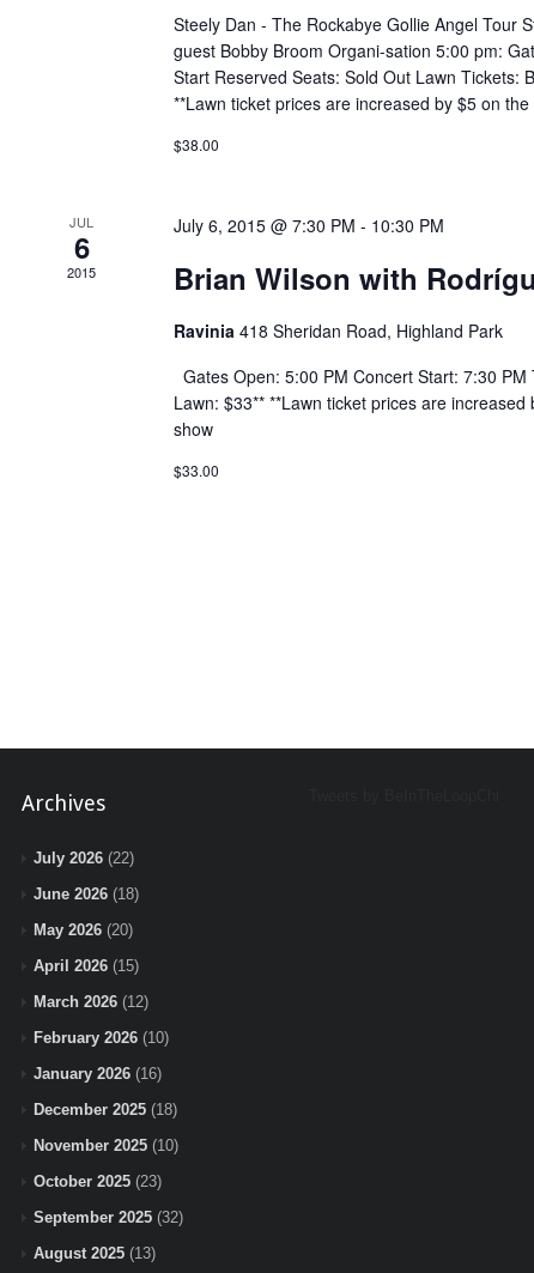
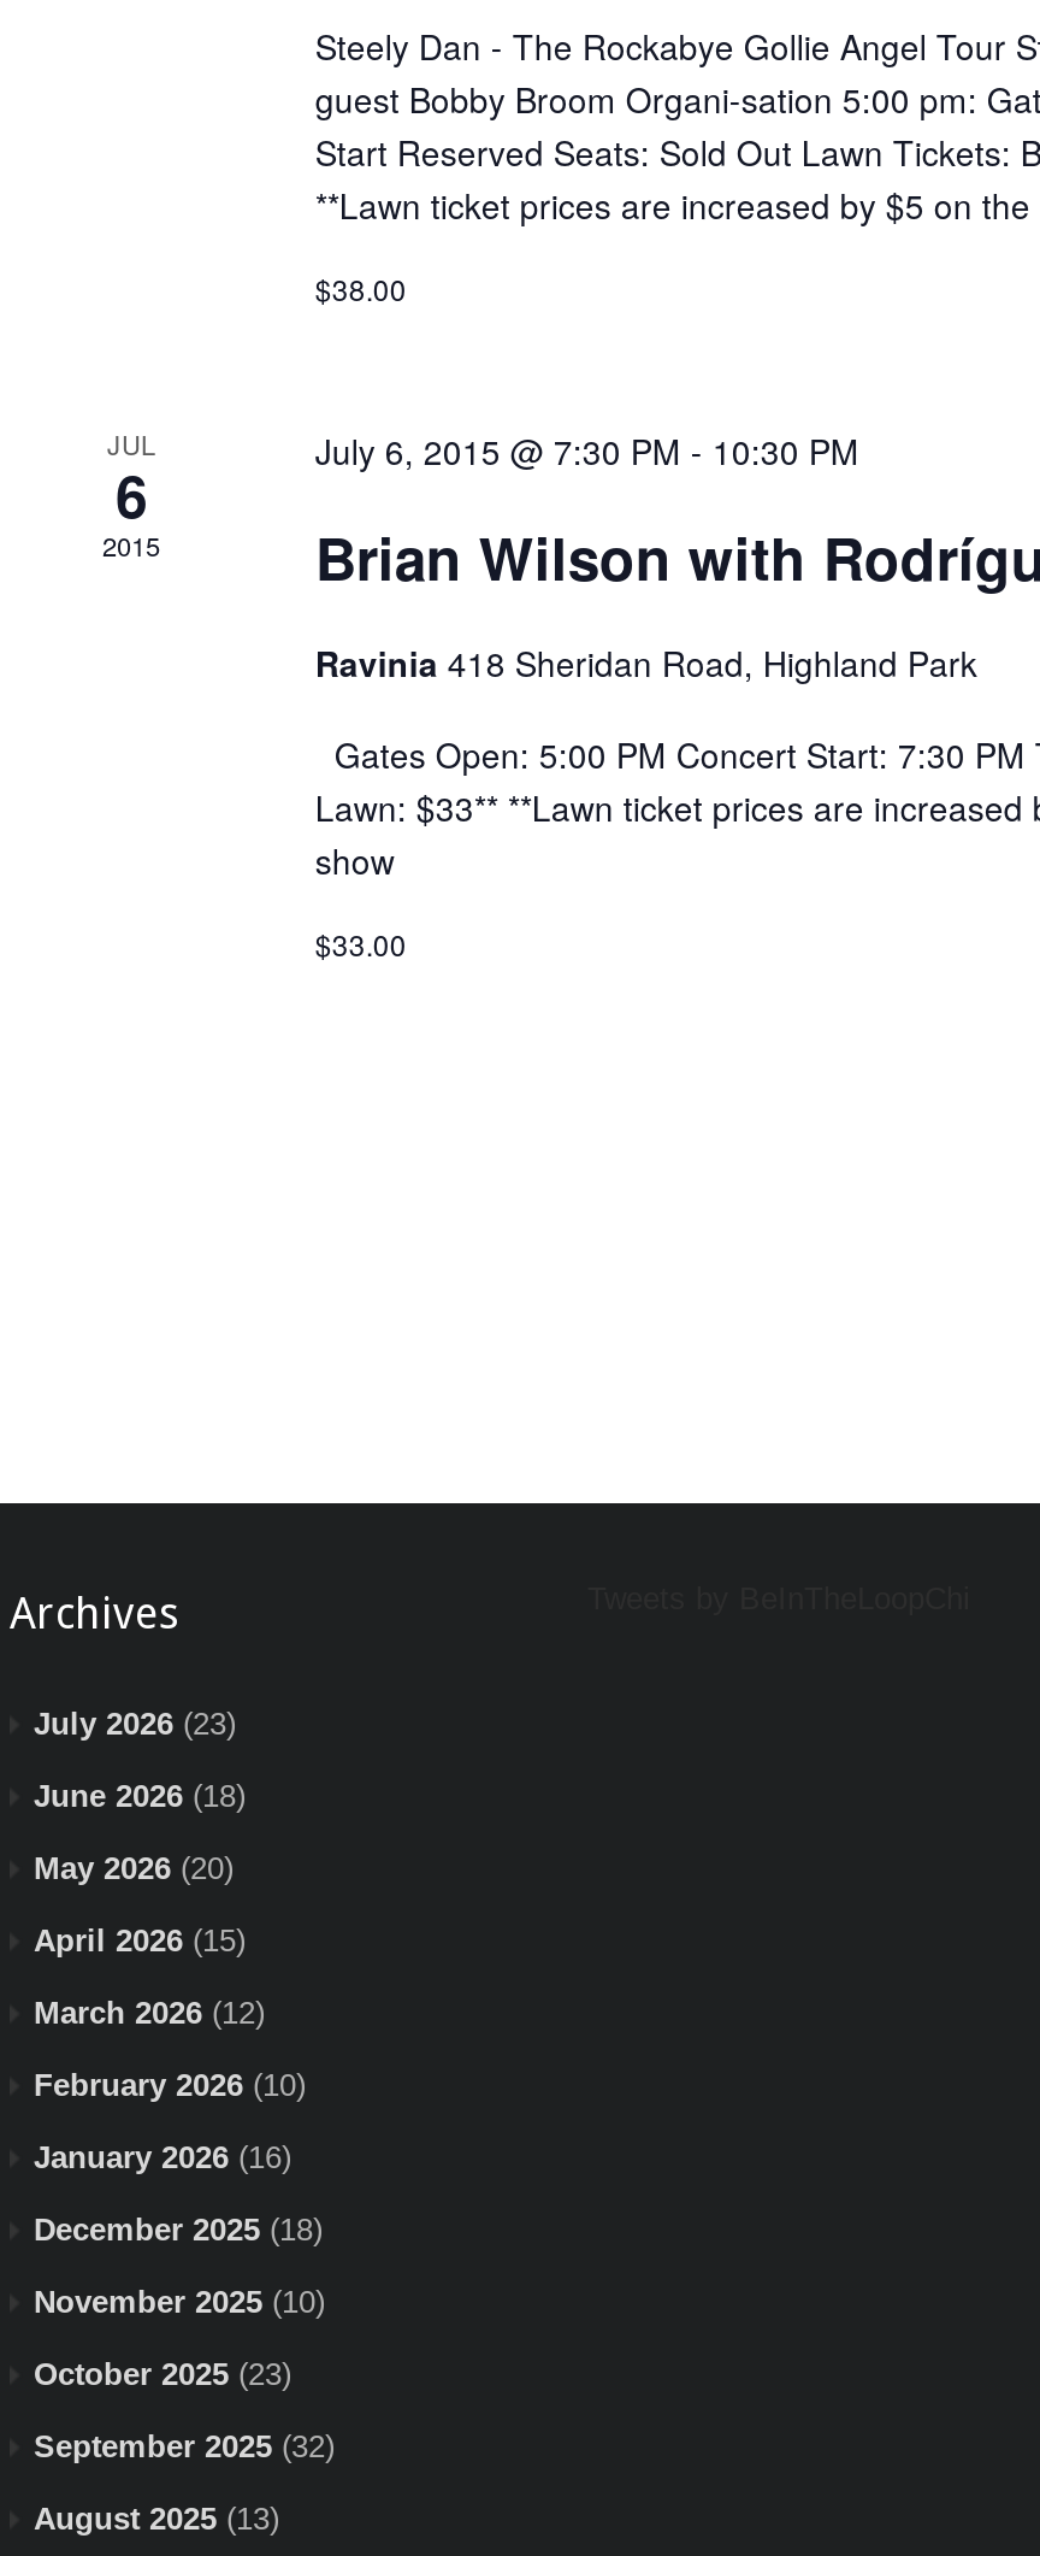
[34,849,134,867] July 2026 (22) -> [34,1705,236,1741] July 2026 (23)

